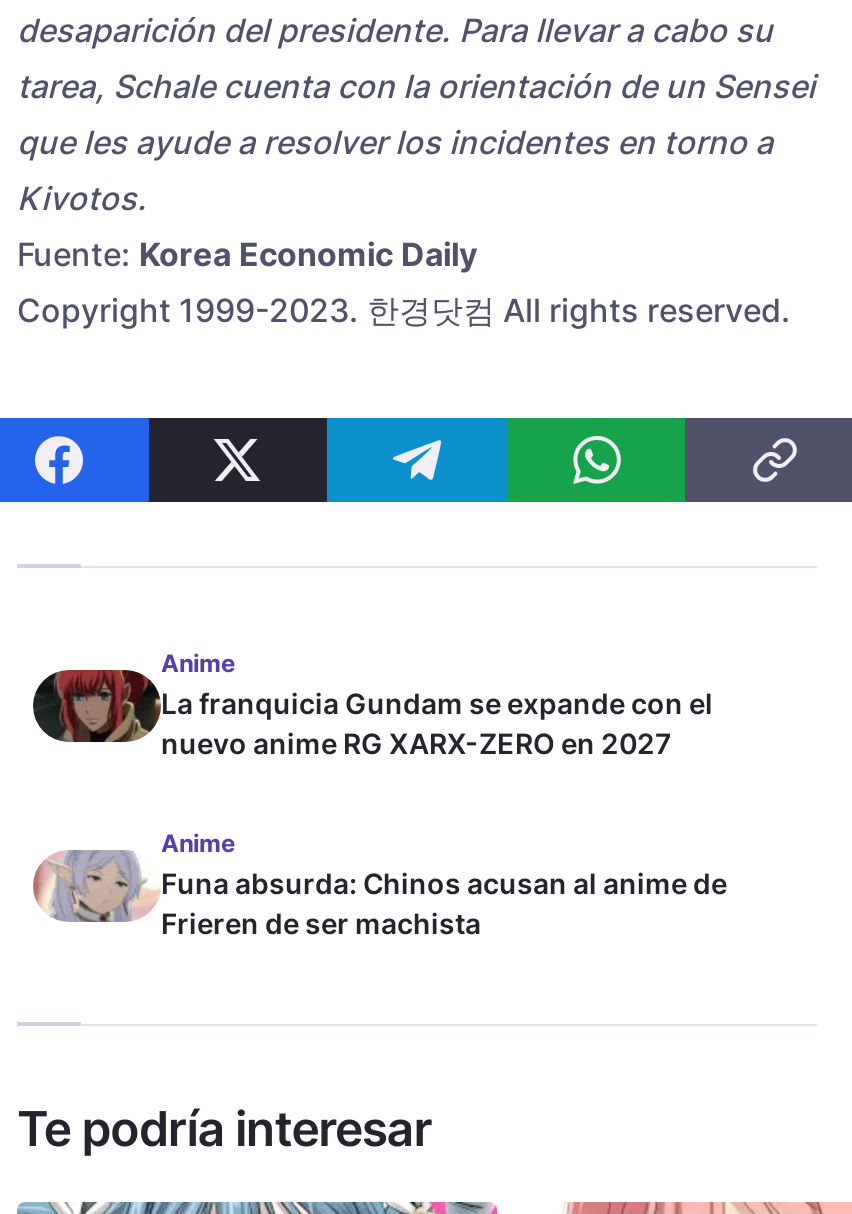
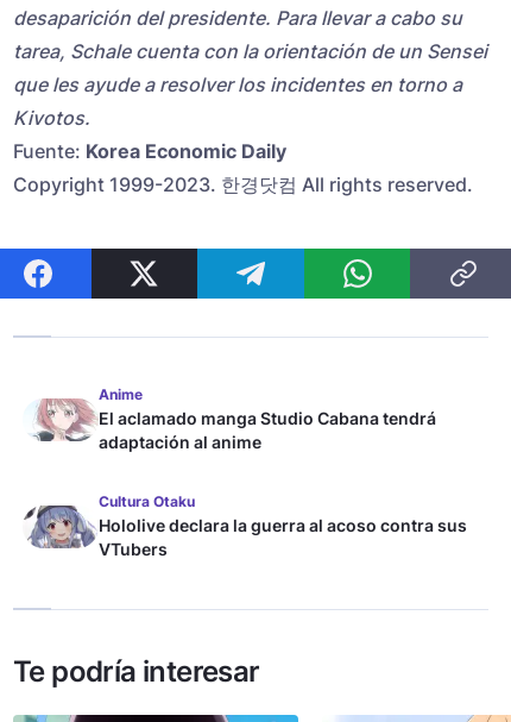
[31,670,713,759] [image] | La franquicia Gundam se expande con el | nuevo anime RG XARX-ZERO en 2027 -> [23,400,436,452] [image] | El aclamado manga Studio Cabana tendrá | adaptación al anime
[31,827,727,939] [image] | Anime | Funa absurda: Chinos acusan al anime de | Frieren de ser machista -> [23,492,467,559] [image] | Cultura Otaku | Hololive declara la guerra al acoso contra sus | VTubers

